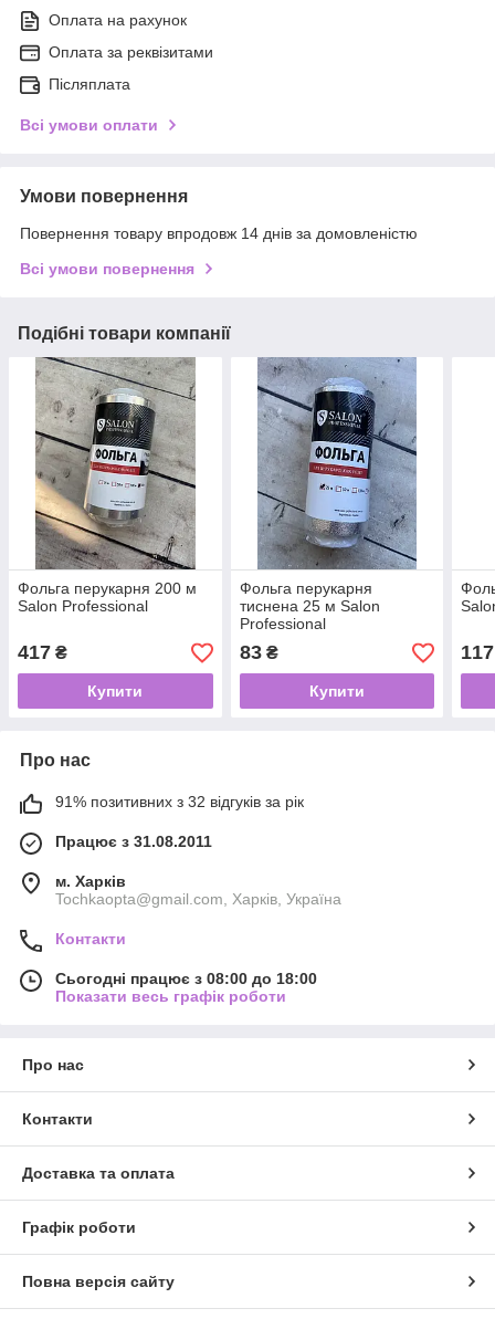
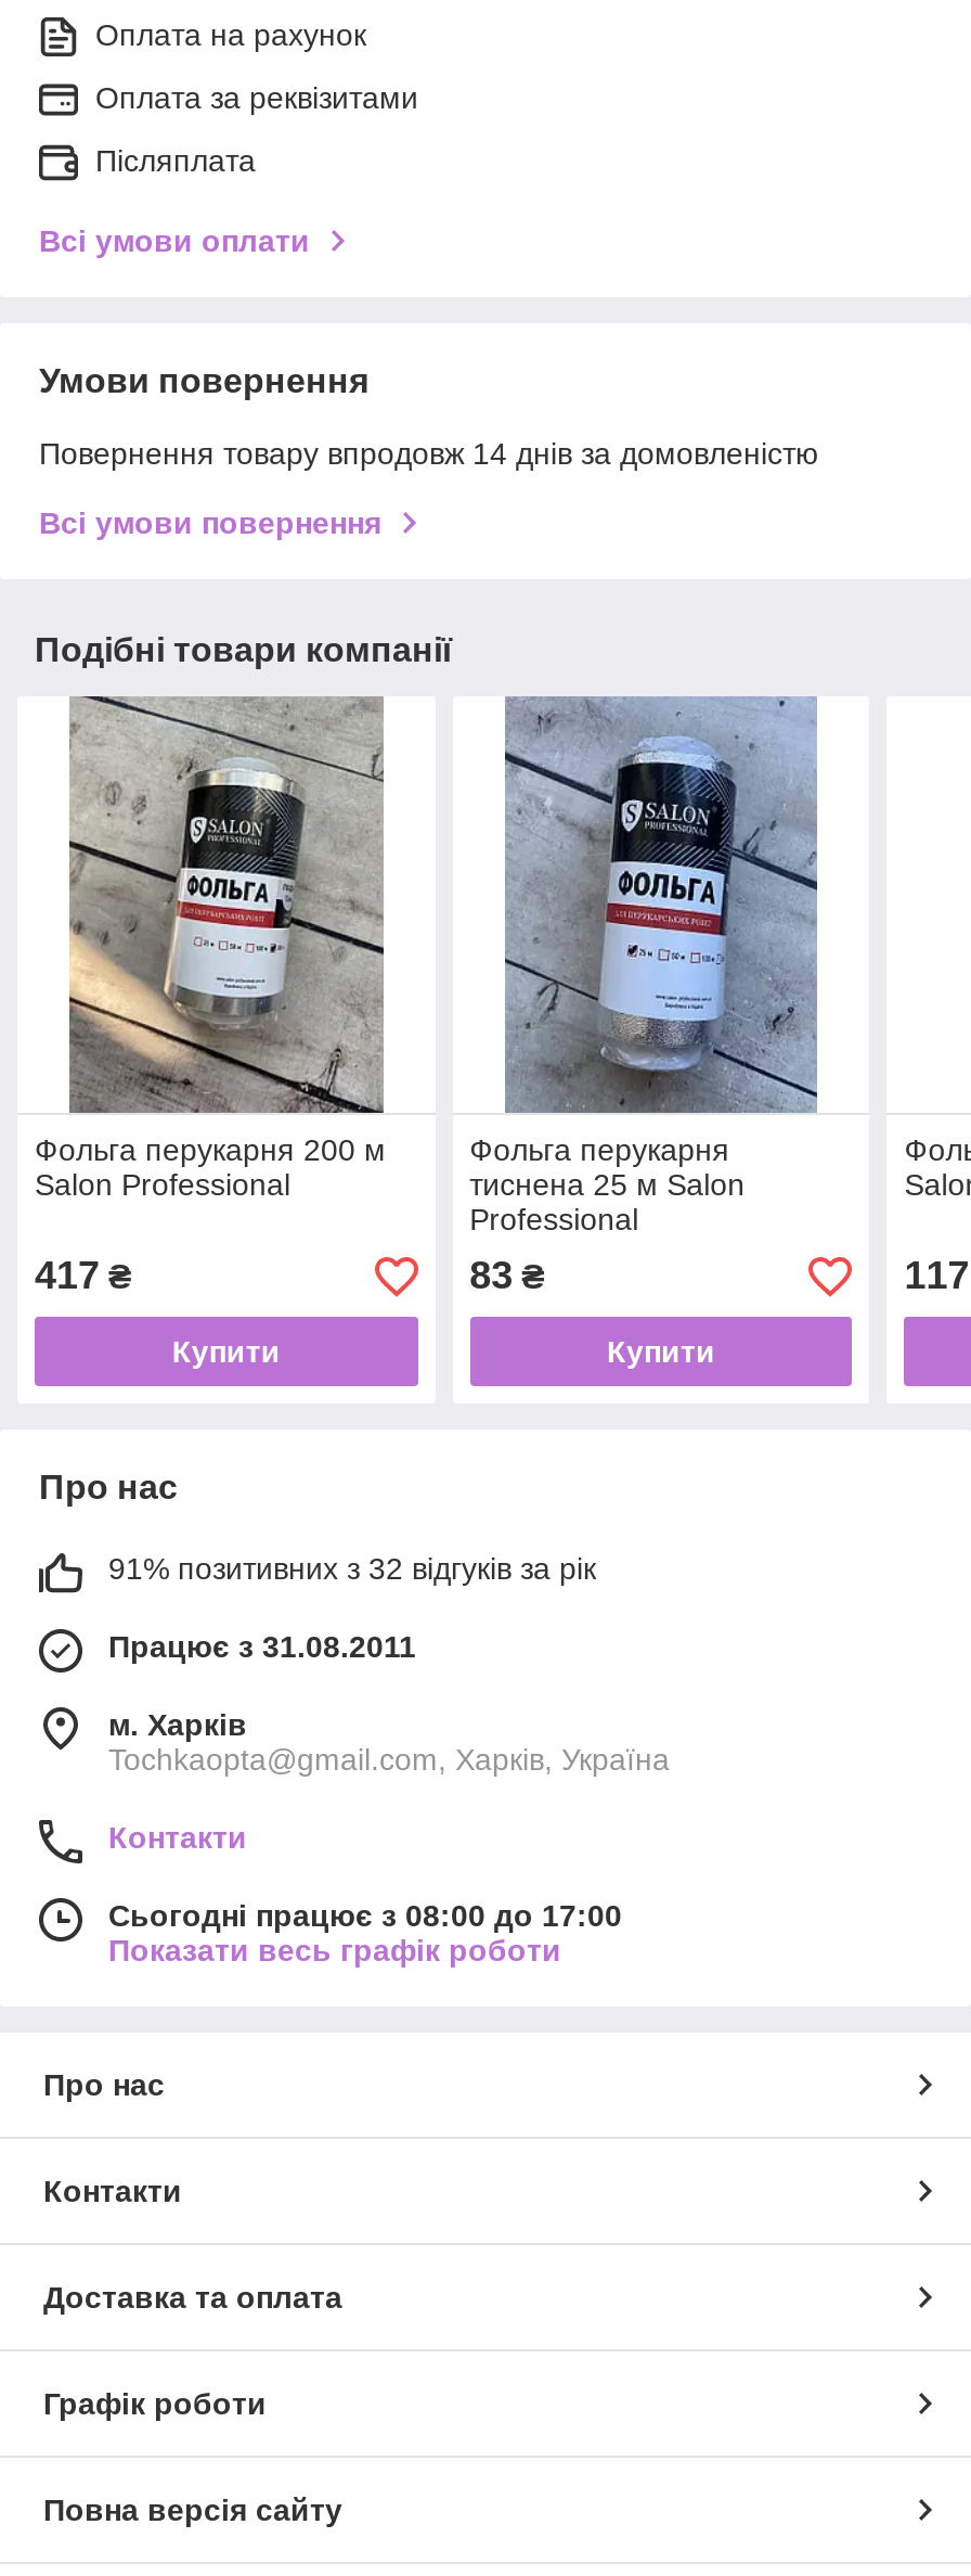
[55,970,317,988] Сьогодні працює з 08:00 до 18:00 -> [108,1899,622,1934] Сьогодні працює з 08:00 до 17:00

